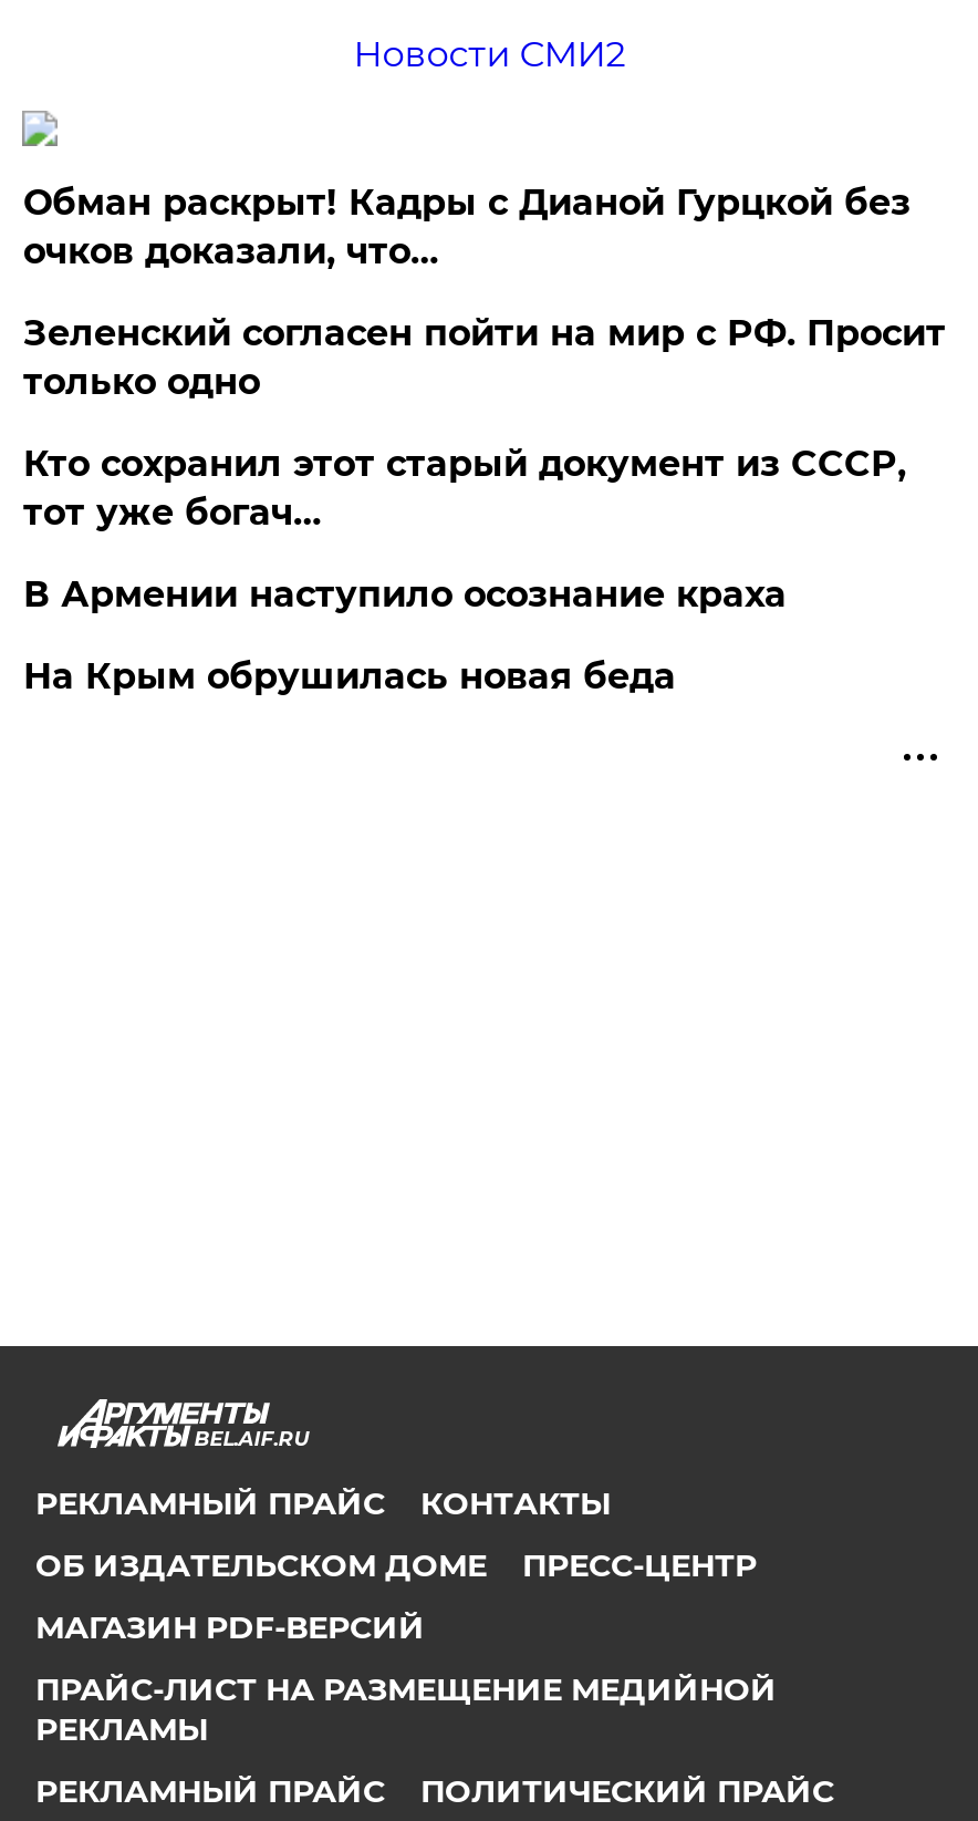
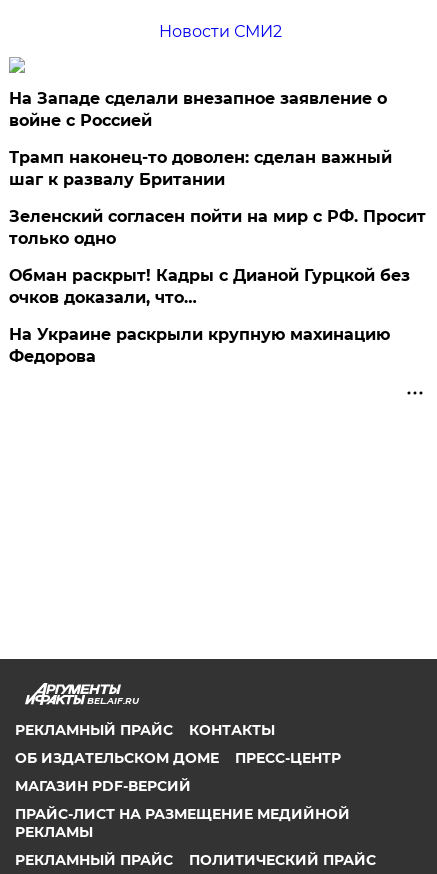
none -> [9,89,392,189] На Западе сделали внезапное заявление о | войне с Россией | Трамп наконец-то доволен: сделан важный | шаг к развалу Британии
moved [23,182,910,272] -> [9,266,410,307]: Обман раскрыт! Кадры с Дианой Гурцкой без | очков доказали, что…
[23,443,906,697] Кто сохранил этот старый документ из СССР, | тот уже богач… | В Армении наступило осознание краха | На Крым обрушилась новая беда -> [9,325,390,366] На Украине раскрыли крупную махинацию | Федорова

